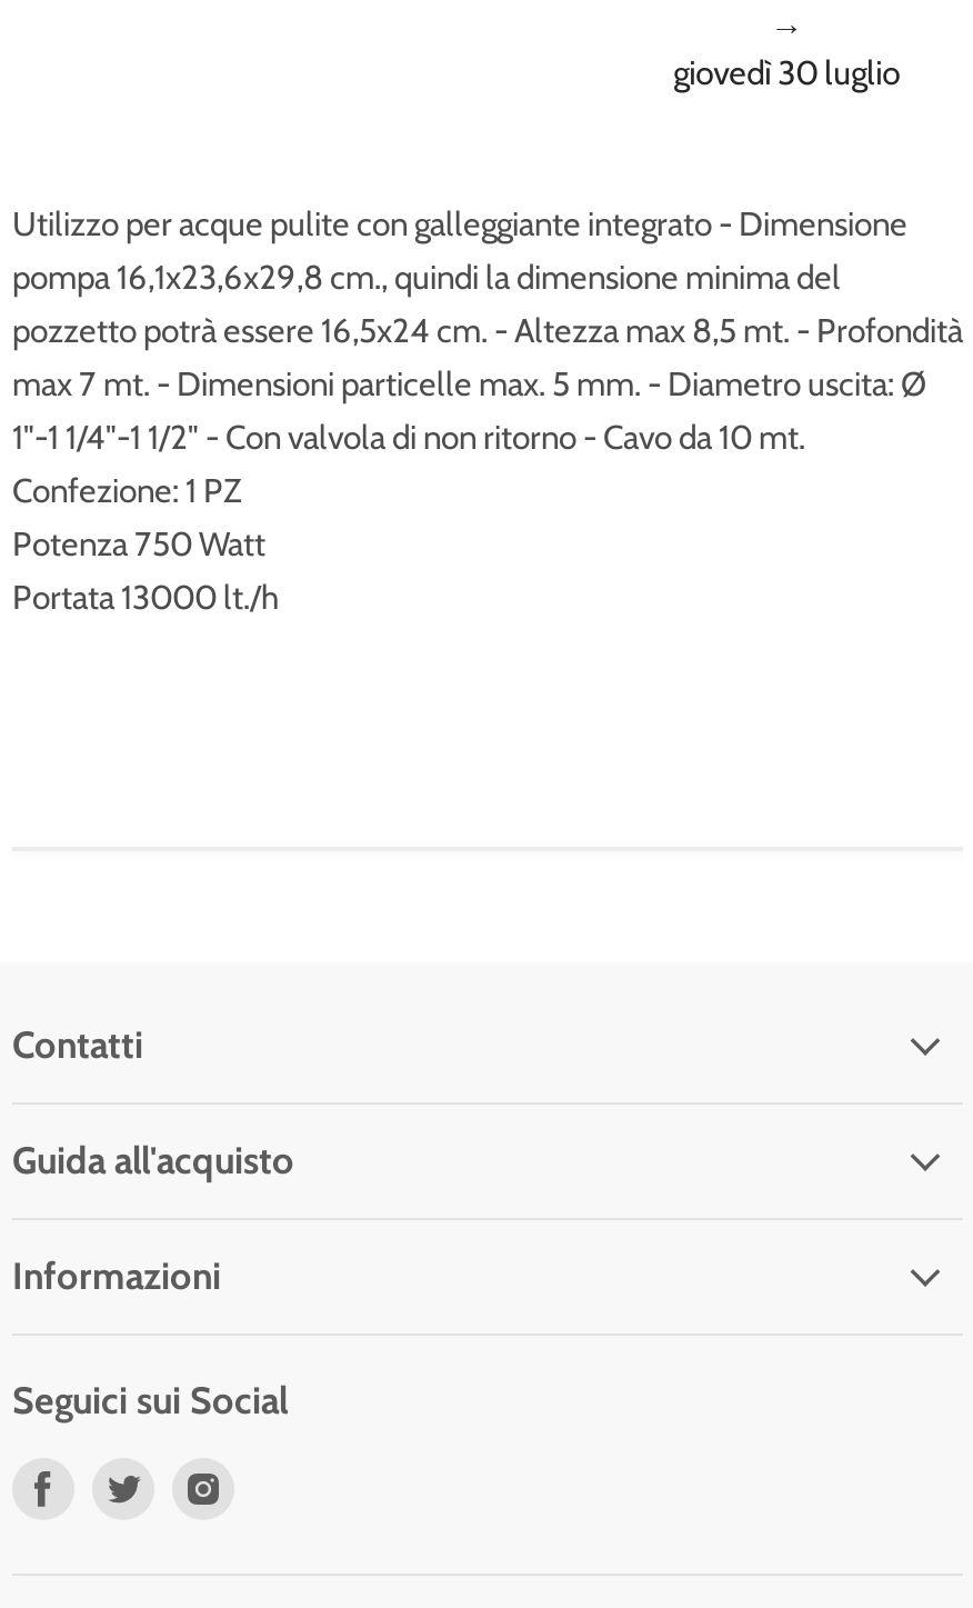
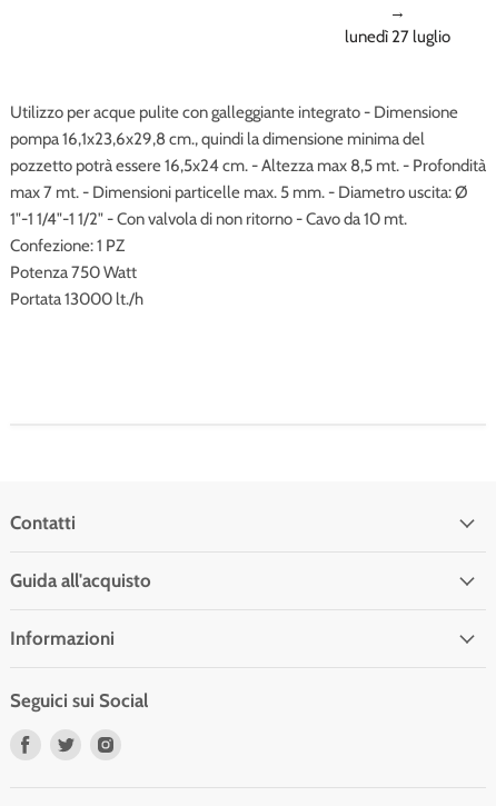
[673,54,900,94] giovedì 30 luglio -> [345,27,451,47] lunedì 27 luglio

